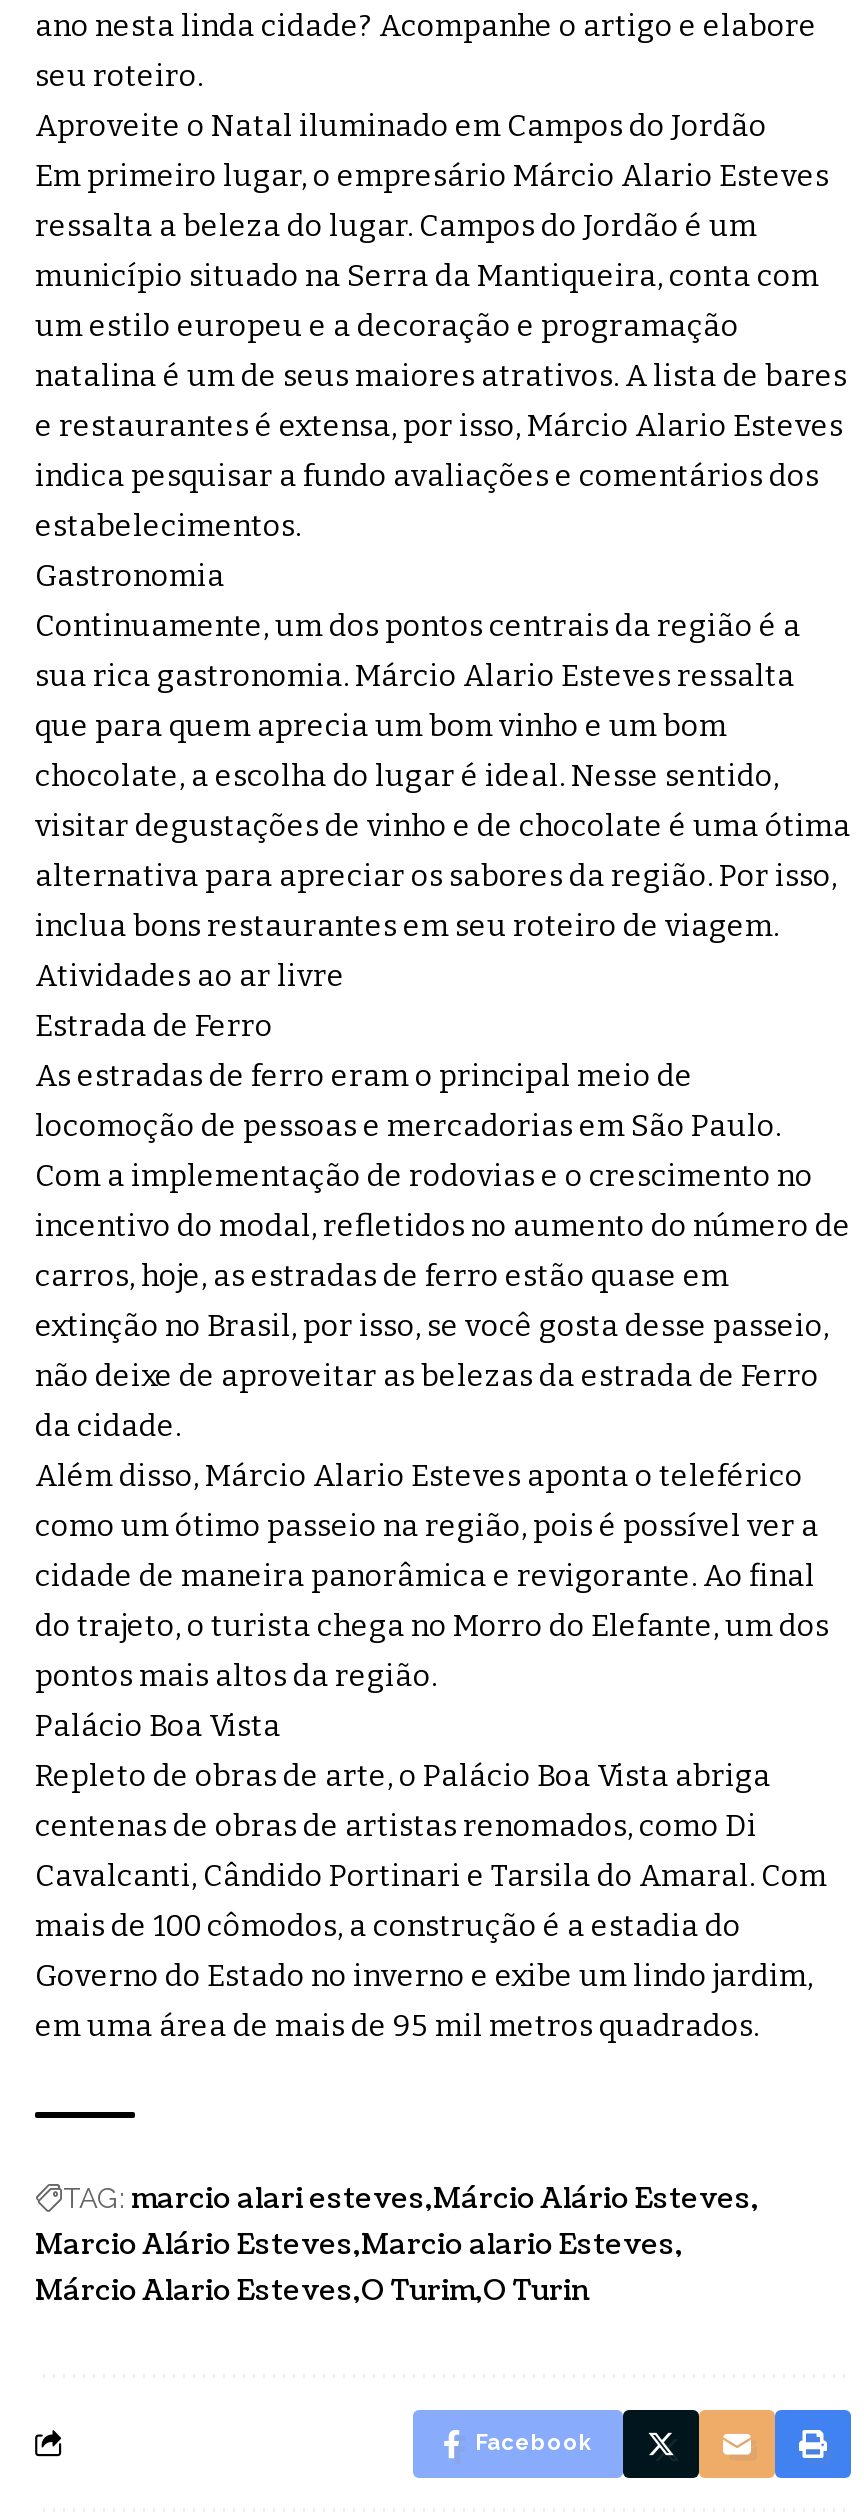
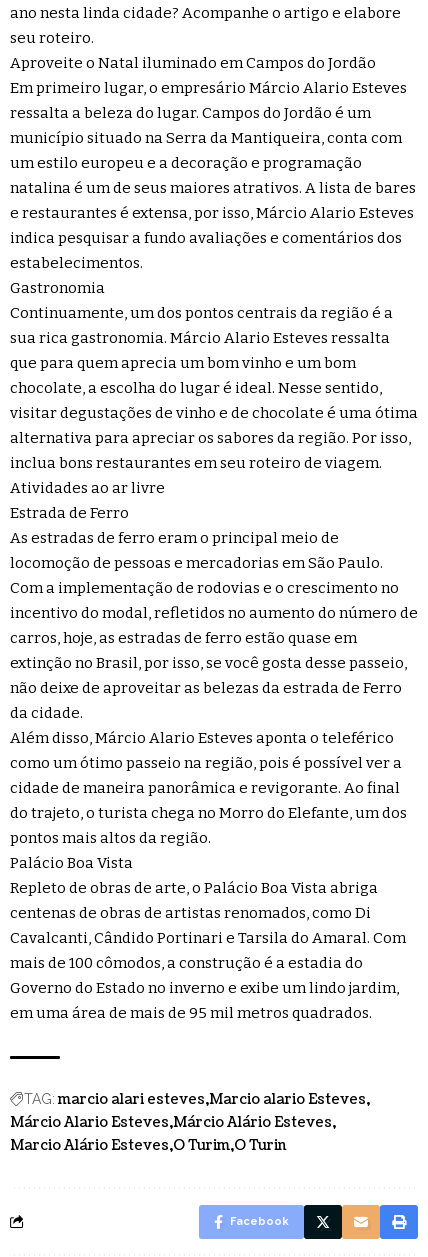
[63,2180,751,2218] TAG: marcio alari esteves Márcio Alário Esteves -> [24,1090,366,1109] TAG: marcio alari esteves Marcio alario Esteves
[35,2226,675,2264] Marcio Alário Esteves Marcio alario Esteves -> [10,1113,332,1132] Márcio Alario Esteves Márcio Alário Esteves
[35,2272,589,2310] Márcio Alario Esteves O Turim O Turin -> [10,1136,287,1155] Marcio Alário Esteves O Turim O Turin

